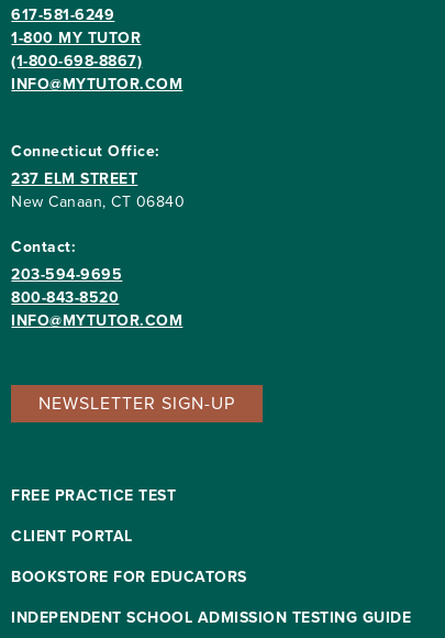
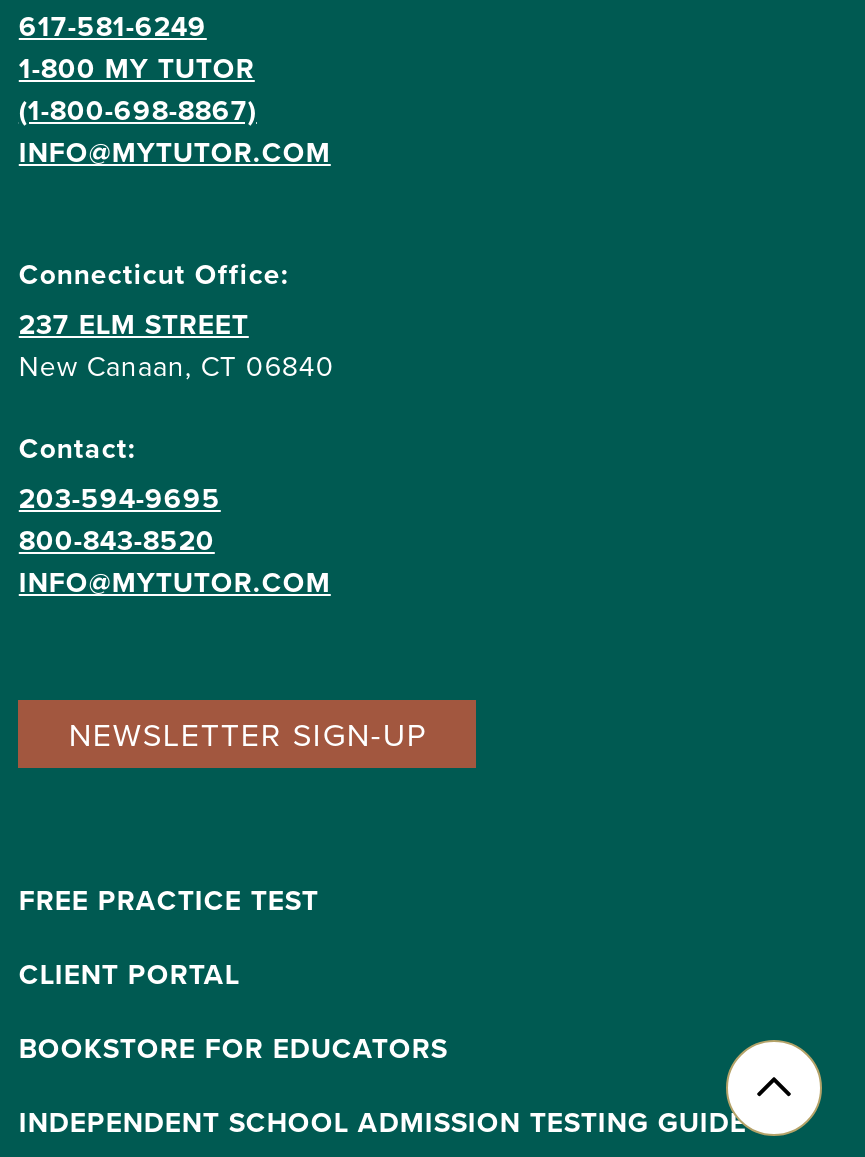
none -> [724,1038,824,1138] [image]

